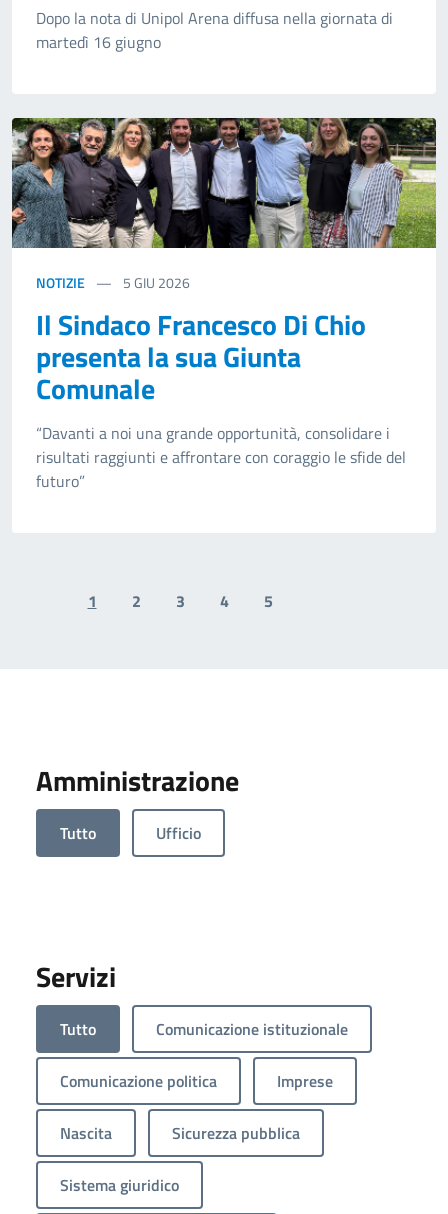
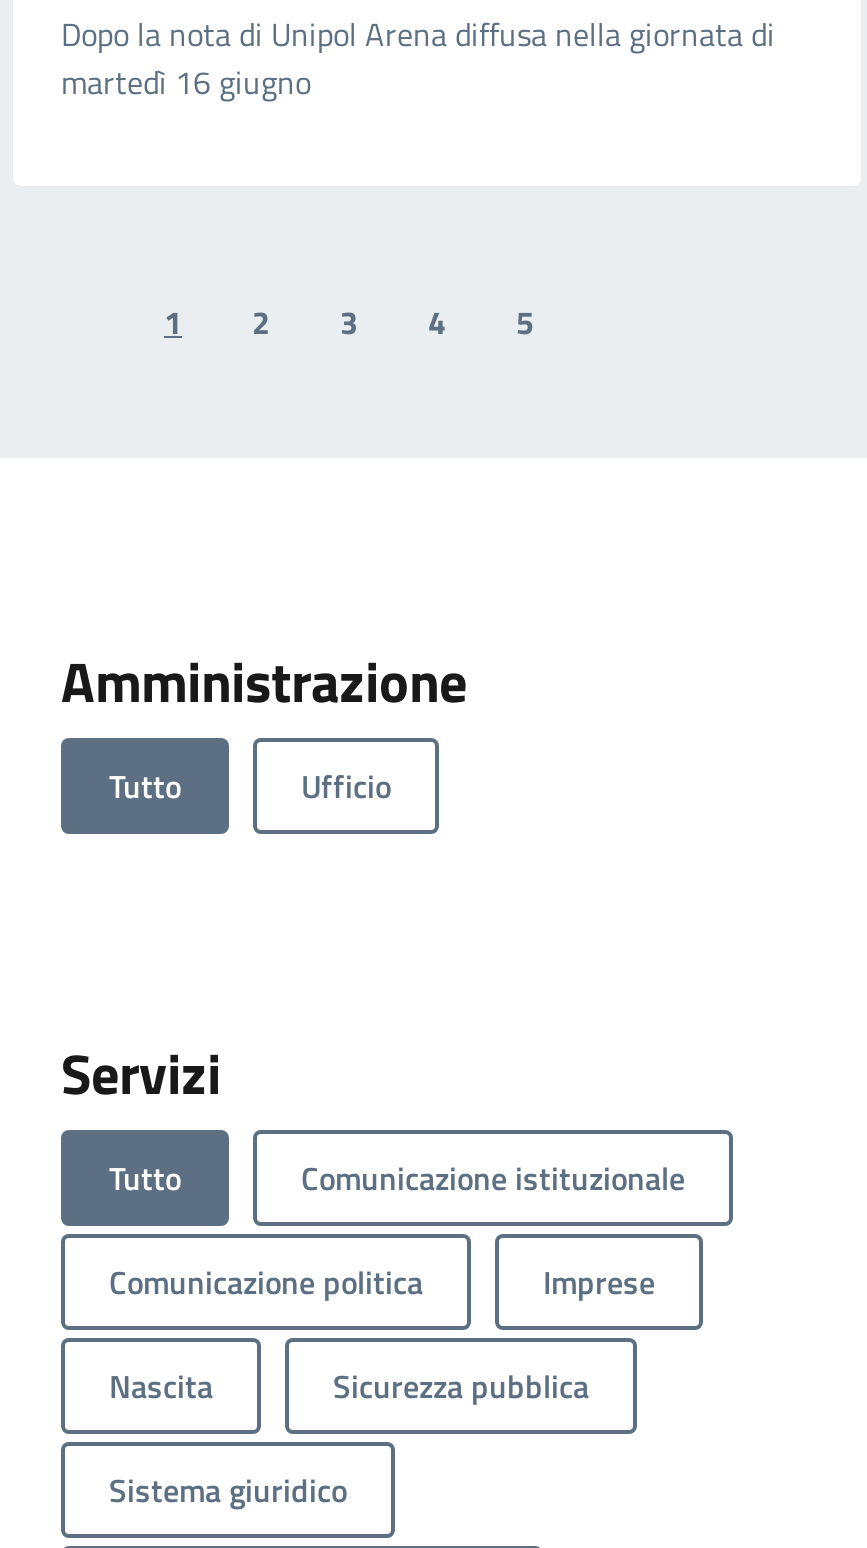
[11,117,437,493] [image] | NOTIZIE | 5 GIU 2026 | Il Sindaco Francesco Di Chio | presenta la sua Giunta | Comunale | “Davanti a noi una grande opportunità, consolidare i | risultati raggiunti e affrontare con coraggio le sfide del | futuro” -> none

